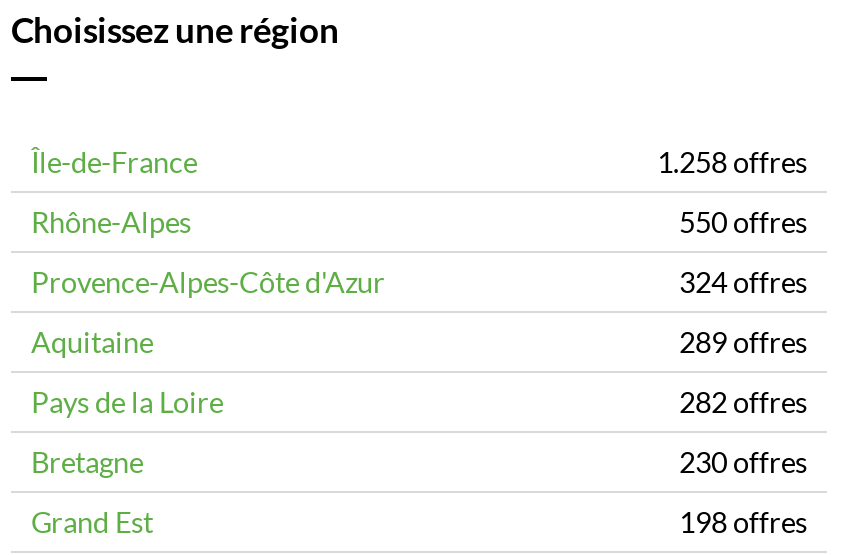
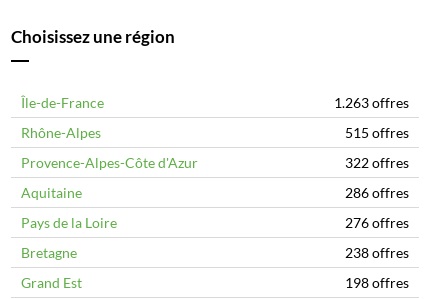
[657,145,807,179] 1.258 offres -> [334,94,409,111] 1.263 offres
[679,205,807,239] 550 offres -> [345,124,409,141] 515 offres
[679,265,807,299] 324 offres -> [345,154,409,171] 322 offres
[679,325,807,359] 289 offres -> [345,184,409,201] 286 offres
[679,385,807,419] 282 offres -> [345,214,409,231] 276 offres
[679,445,807,479] 230 offres -> [345,244,409,261] 238 offres

